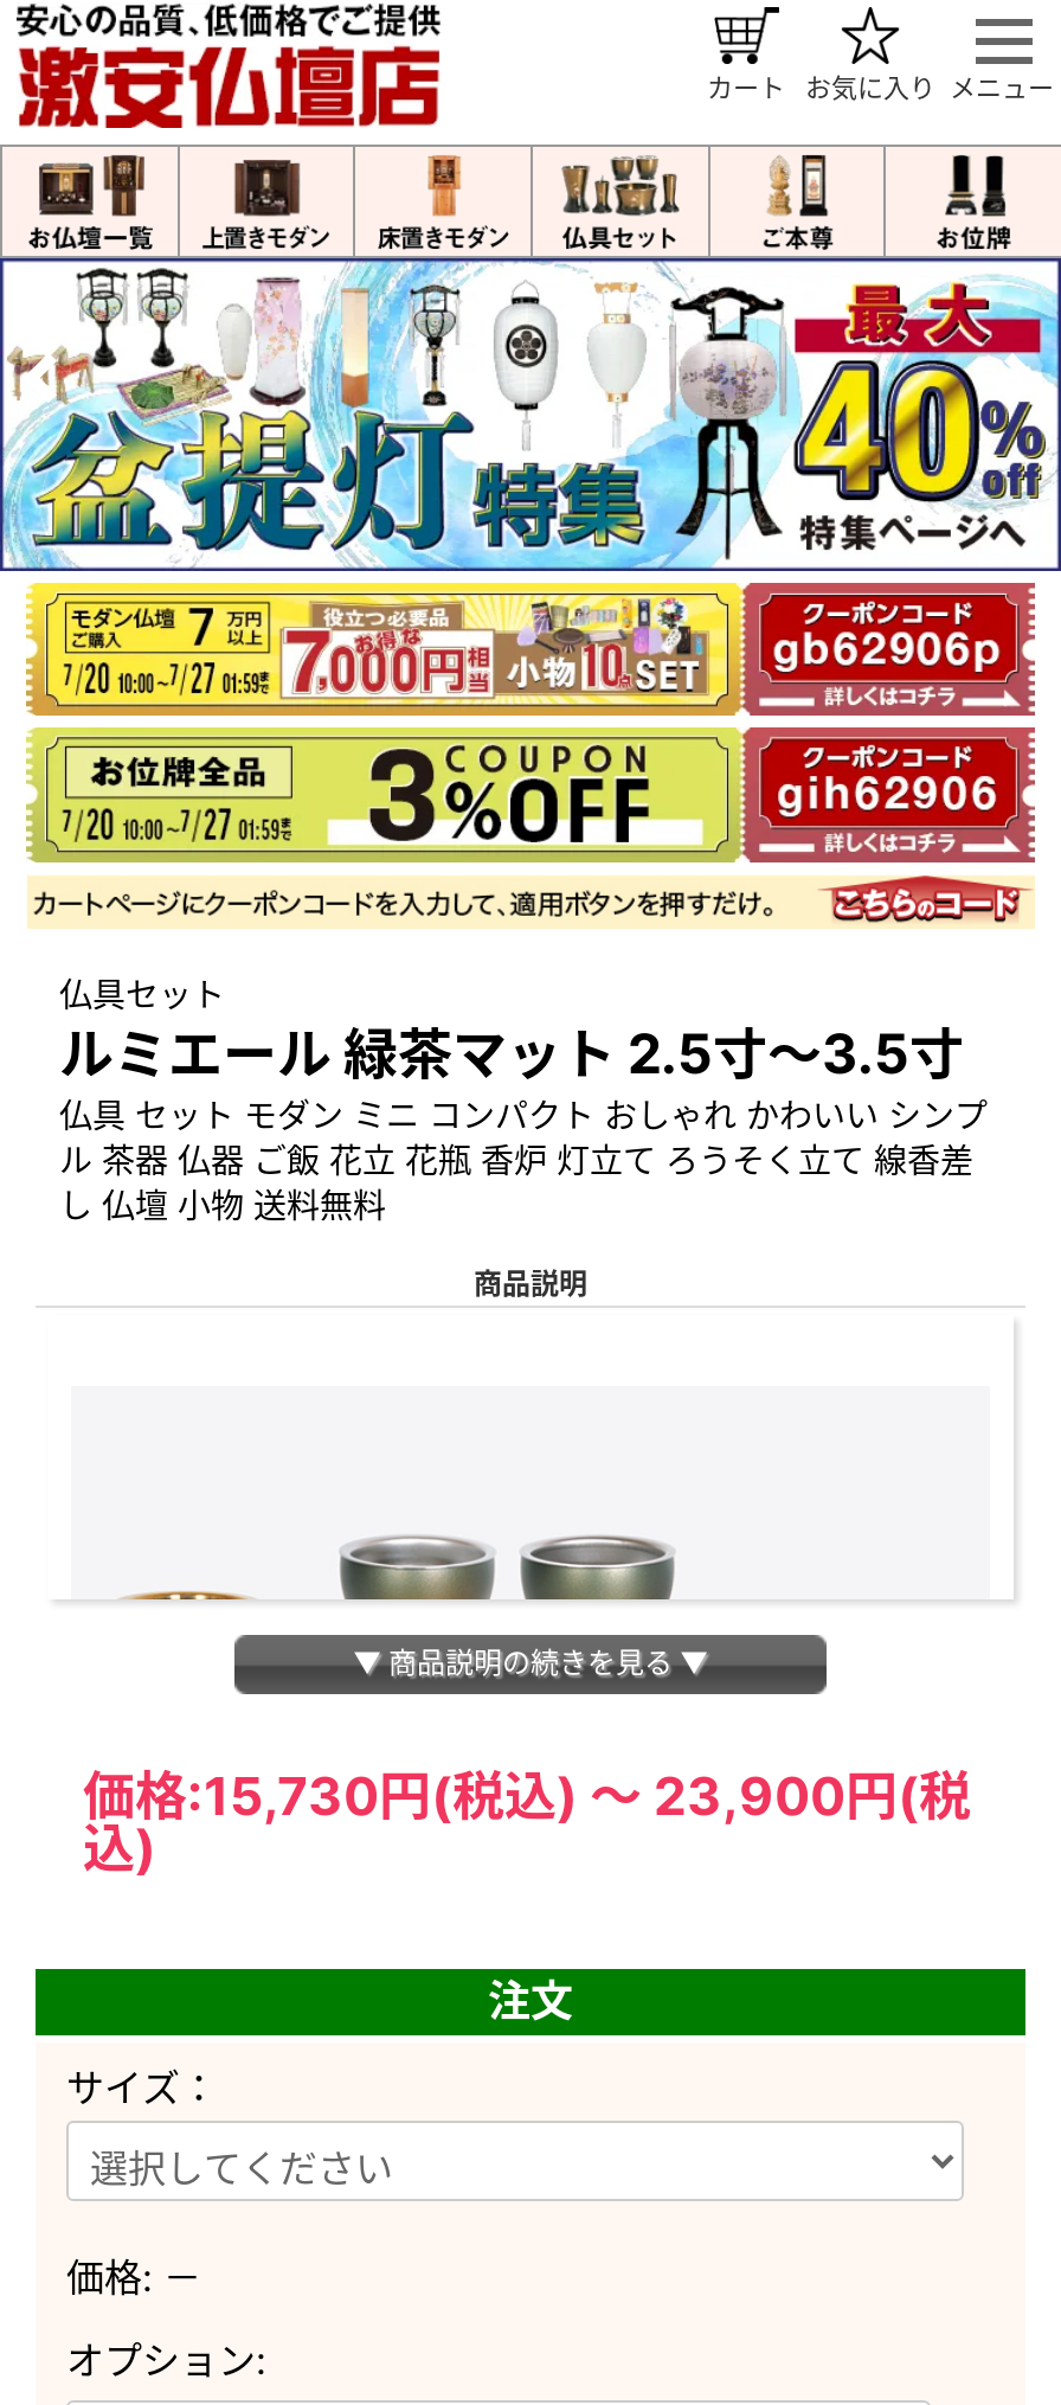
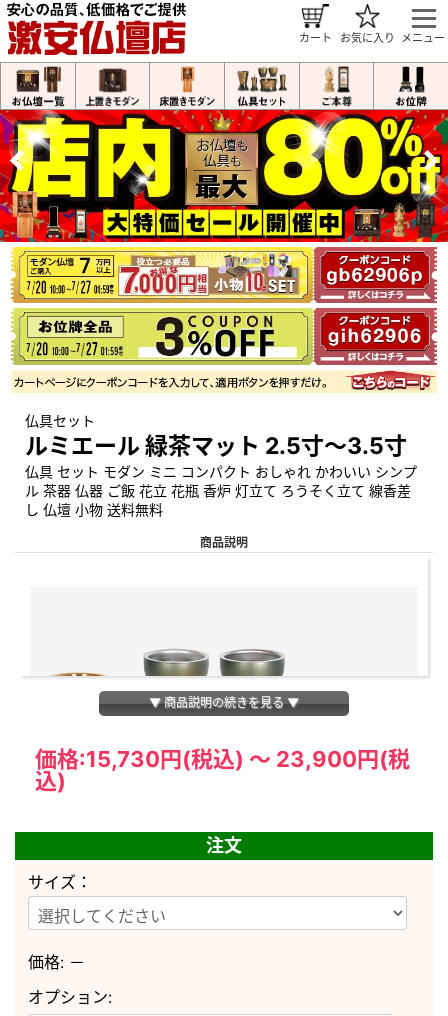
[7,256,1054,573] [image] -> [3,109,445,243] [image]

